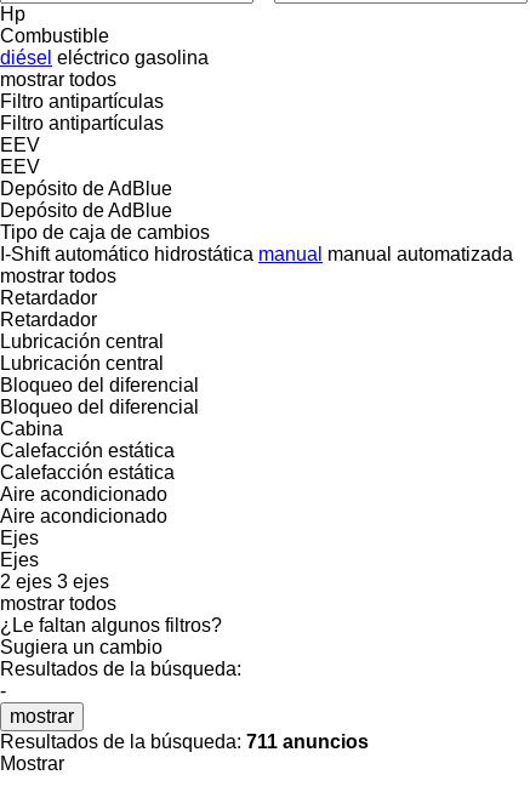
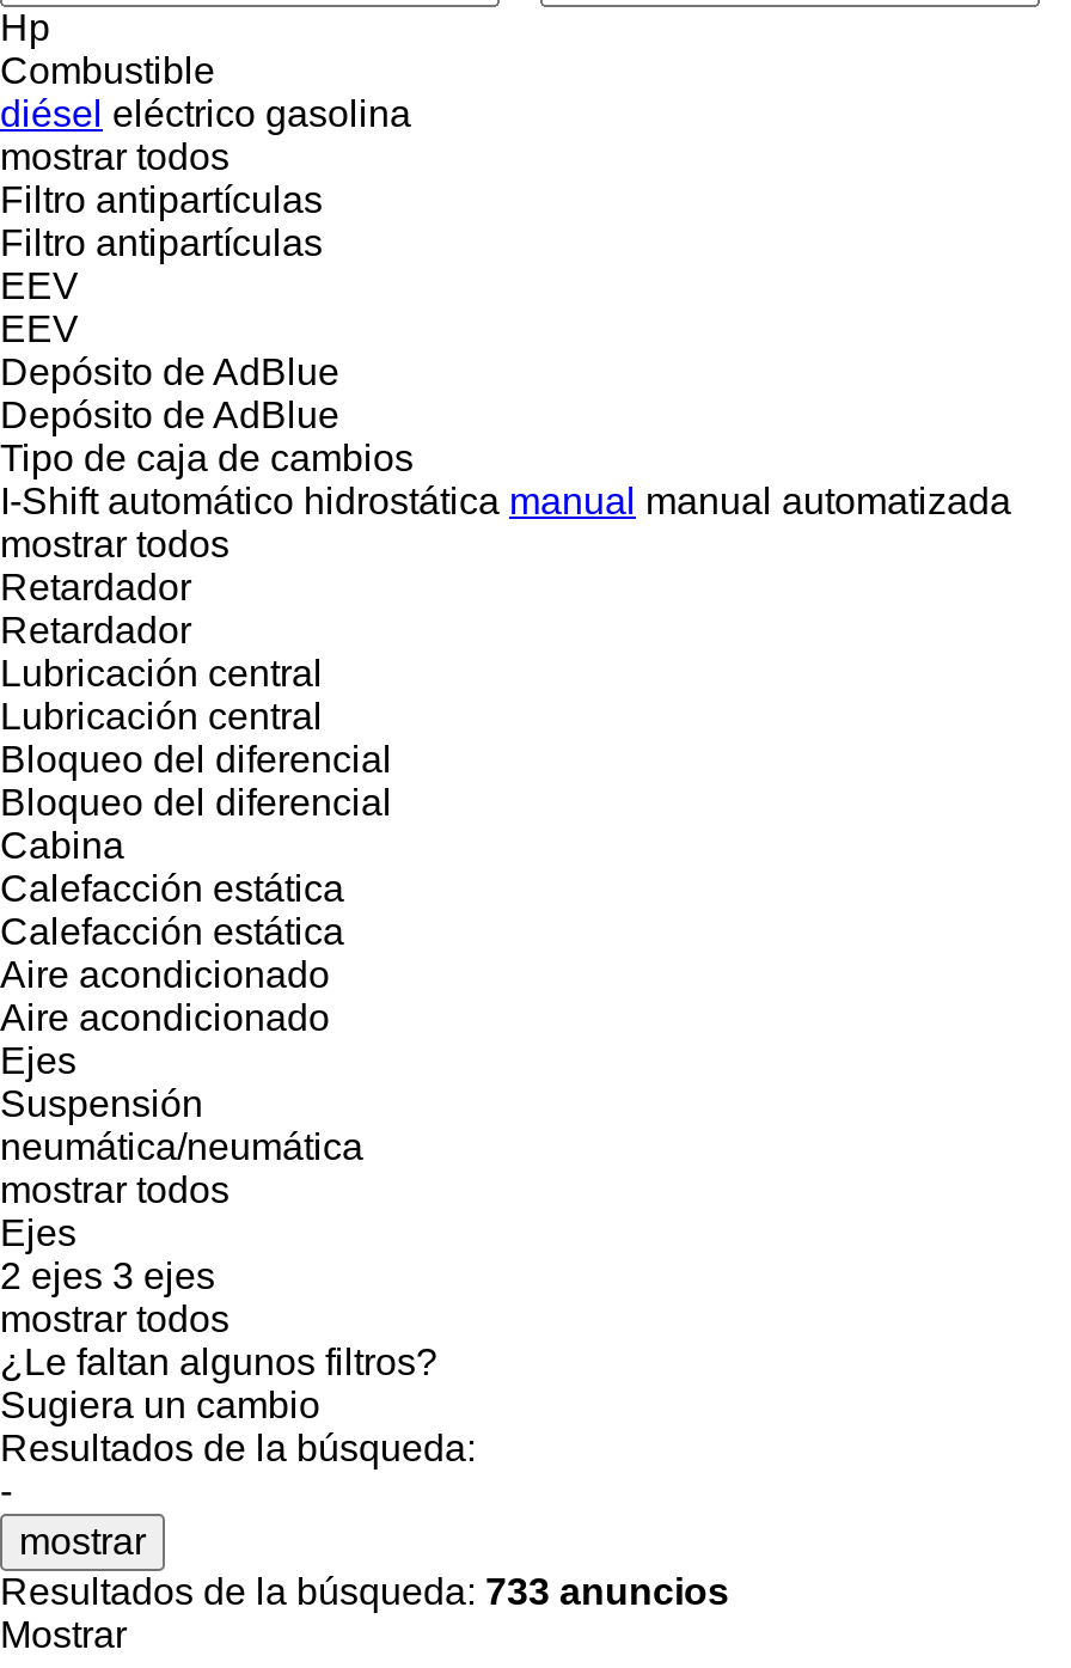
none -> [0,1083,363,1210] Suspensión | neumática/neumática | mostrar todos
[0,731,369,752] Resultados de la búsqueda: 711 anuncios -> [0,1571,729,1612] Resultados de la búsqueda: 733 anuncios

